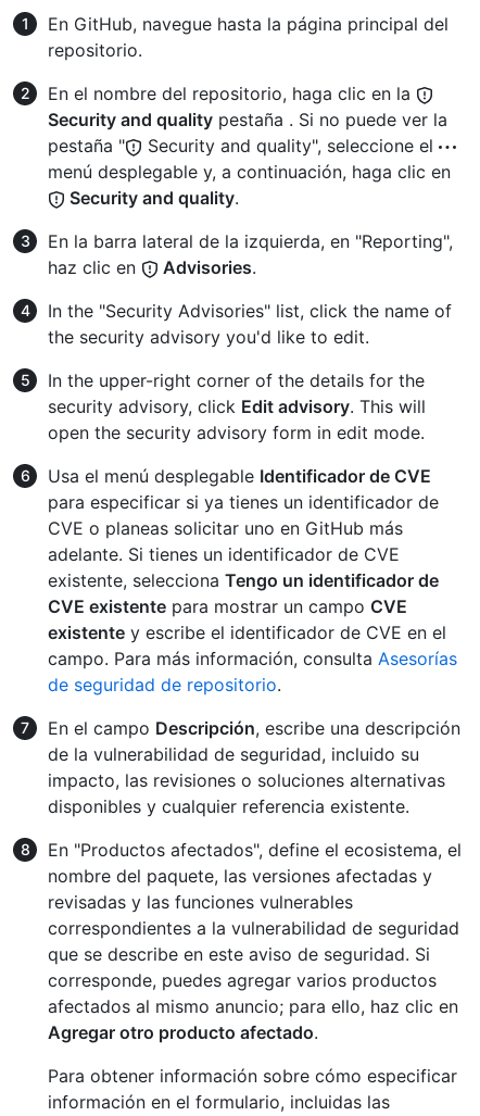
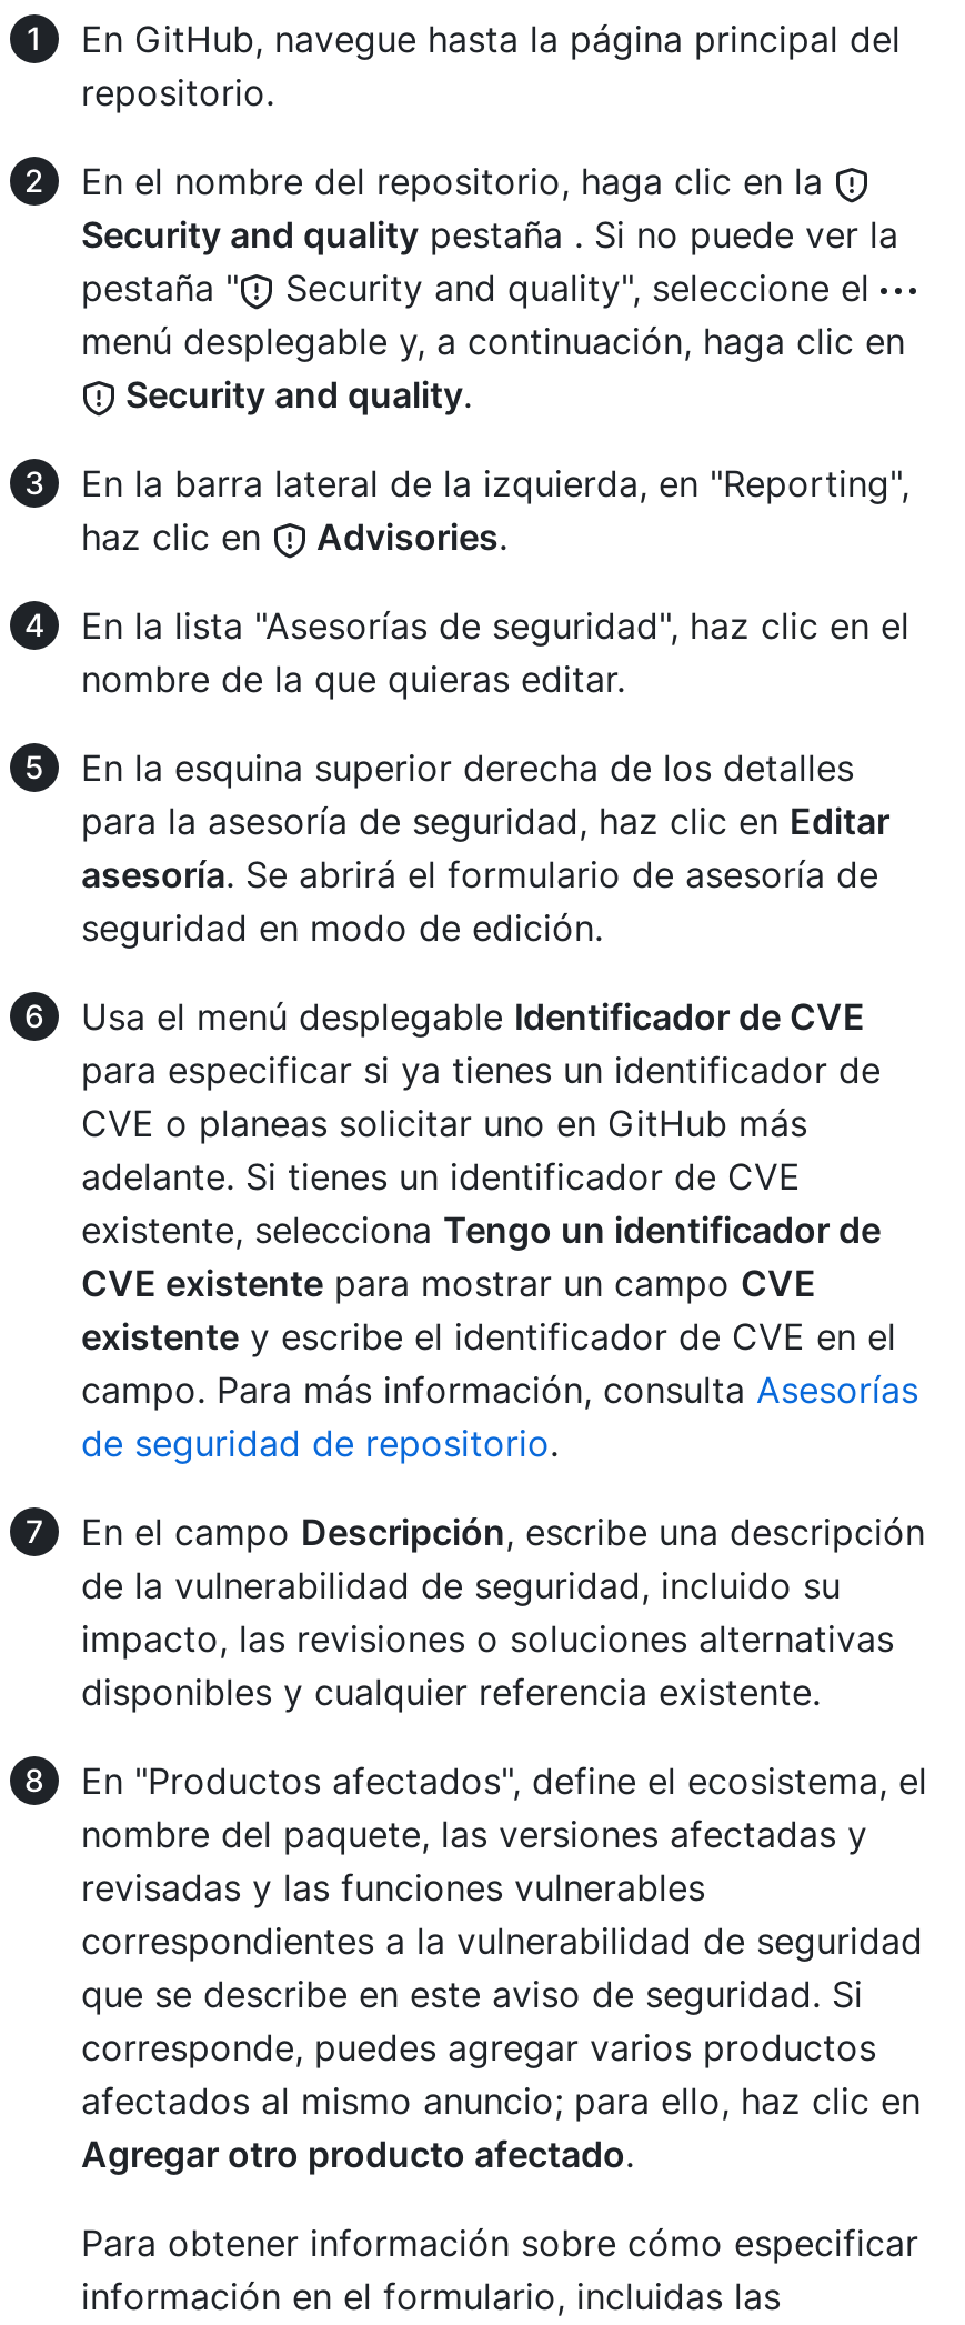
[48,300,452,348] In the "Security Advisories" list, click the name of | the security advisory you'd like to edit. -> [81,604,909,701] En la lista "Asesorías de seguridad", haz clic en el | nombre de la que quieras editar.
[48,370,426,444] In the upper-right corner of the details for the | security advisory, click Edit advisory. This will | open the security advisory form in edit mode. -> [81,746,889,950] En la esquina superior derecha de los detalles | para la asesoría de seguridad, haz clic en Editar | asesoría. Se abrirá el formulario de asesoría de | seguridad en modo de edición.

